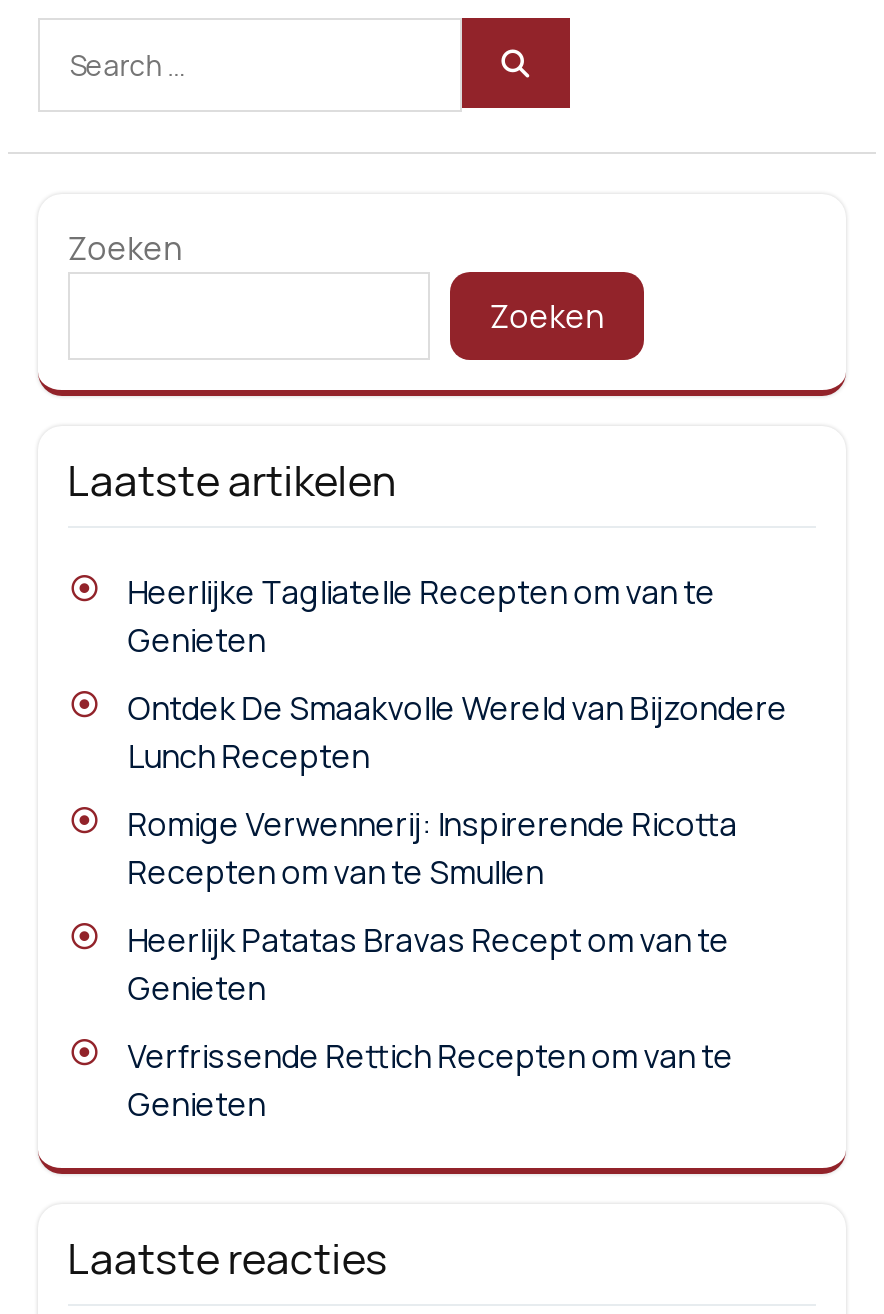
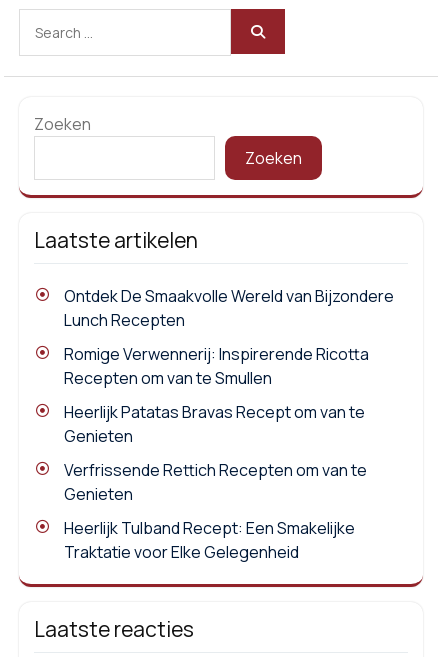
[127,570,715,662] Heerlijke Tagliatelle Recepten om van te | Genieten -> none
moved [127,686,787,1126] -> [64,285,394,505]: Ontdek De Smaakvolle Wereld van Bijzondere | Lunch Recepten | Romige Verwennerij: Inspirerende Ricotta | Recepten om van te Smullen | Heerlijk Patatas Bravas Recept om van te | Genieten | Verfrissende Rettich Recepten om van te | Genieten
none -> [64,517,355,563] Heerlijk Tulband Recept: Een Smakelijke | Traktatie voor Elke Gelegenheid

